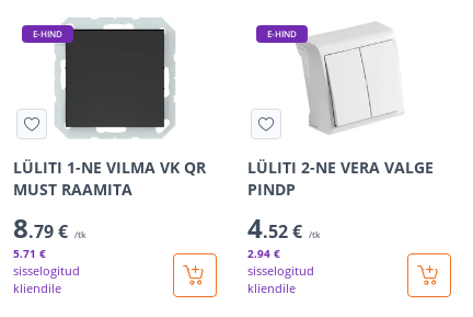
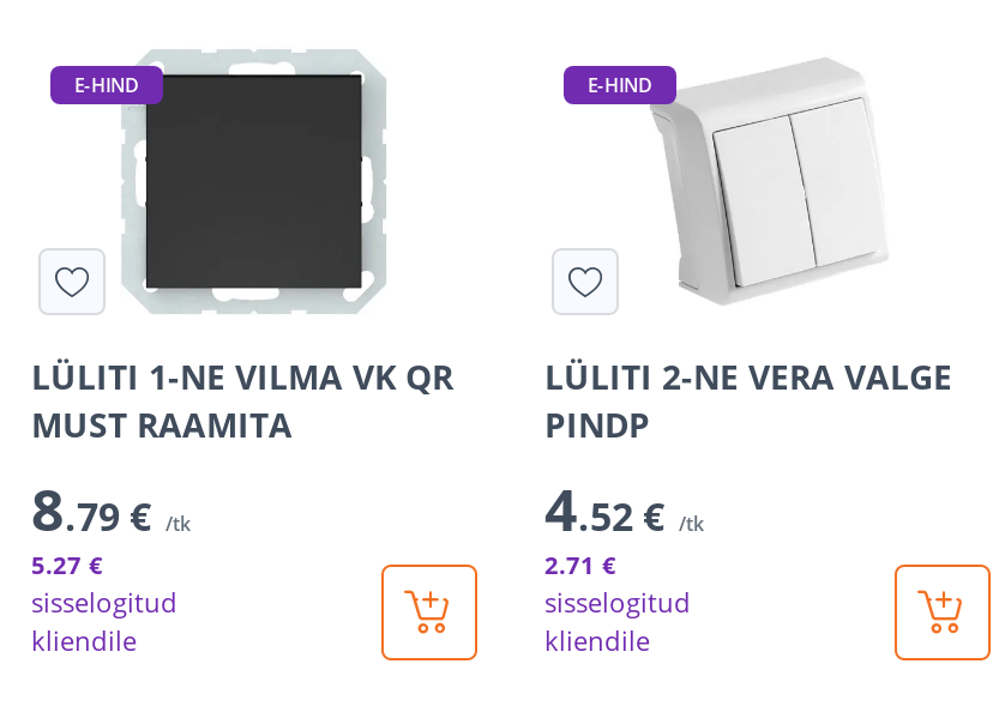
[13,246,46,261] 5.71 € -> [31,548,103,581] 5.27 €
[247,246,280,261] 2.94 € -> [544,548,616,581] 2.71 €

